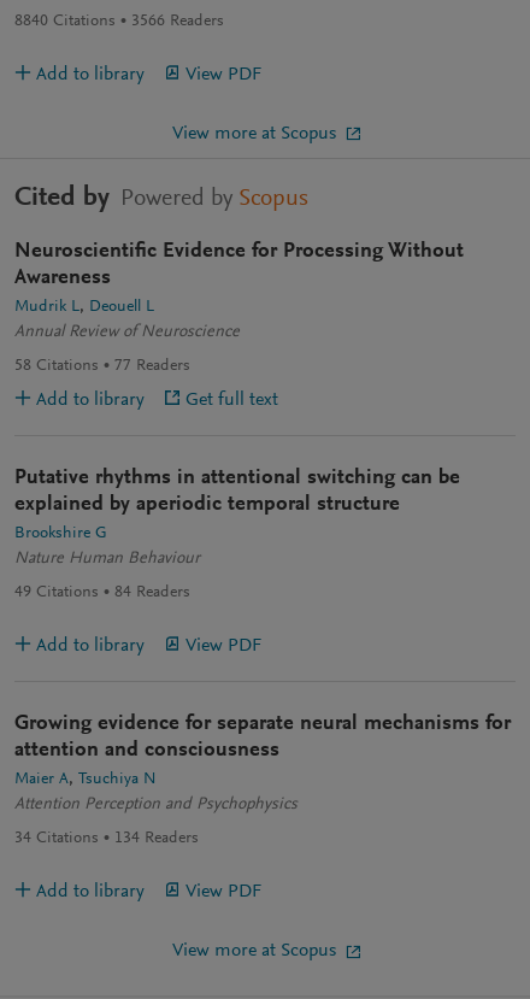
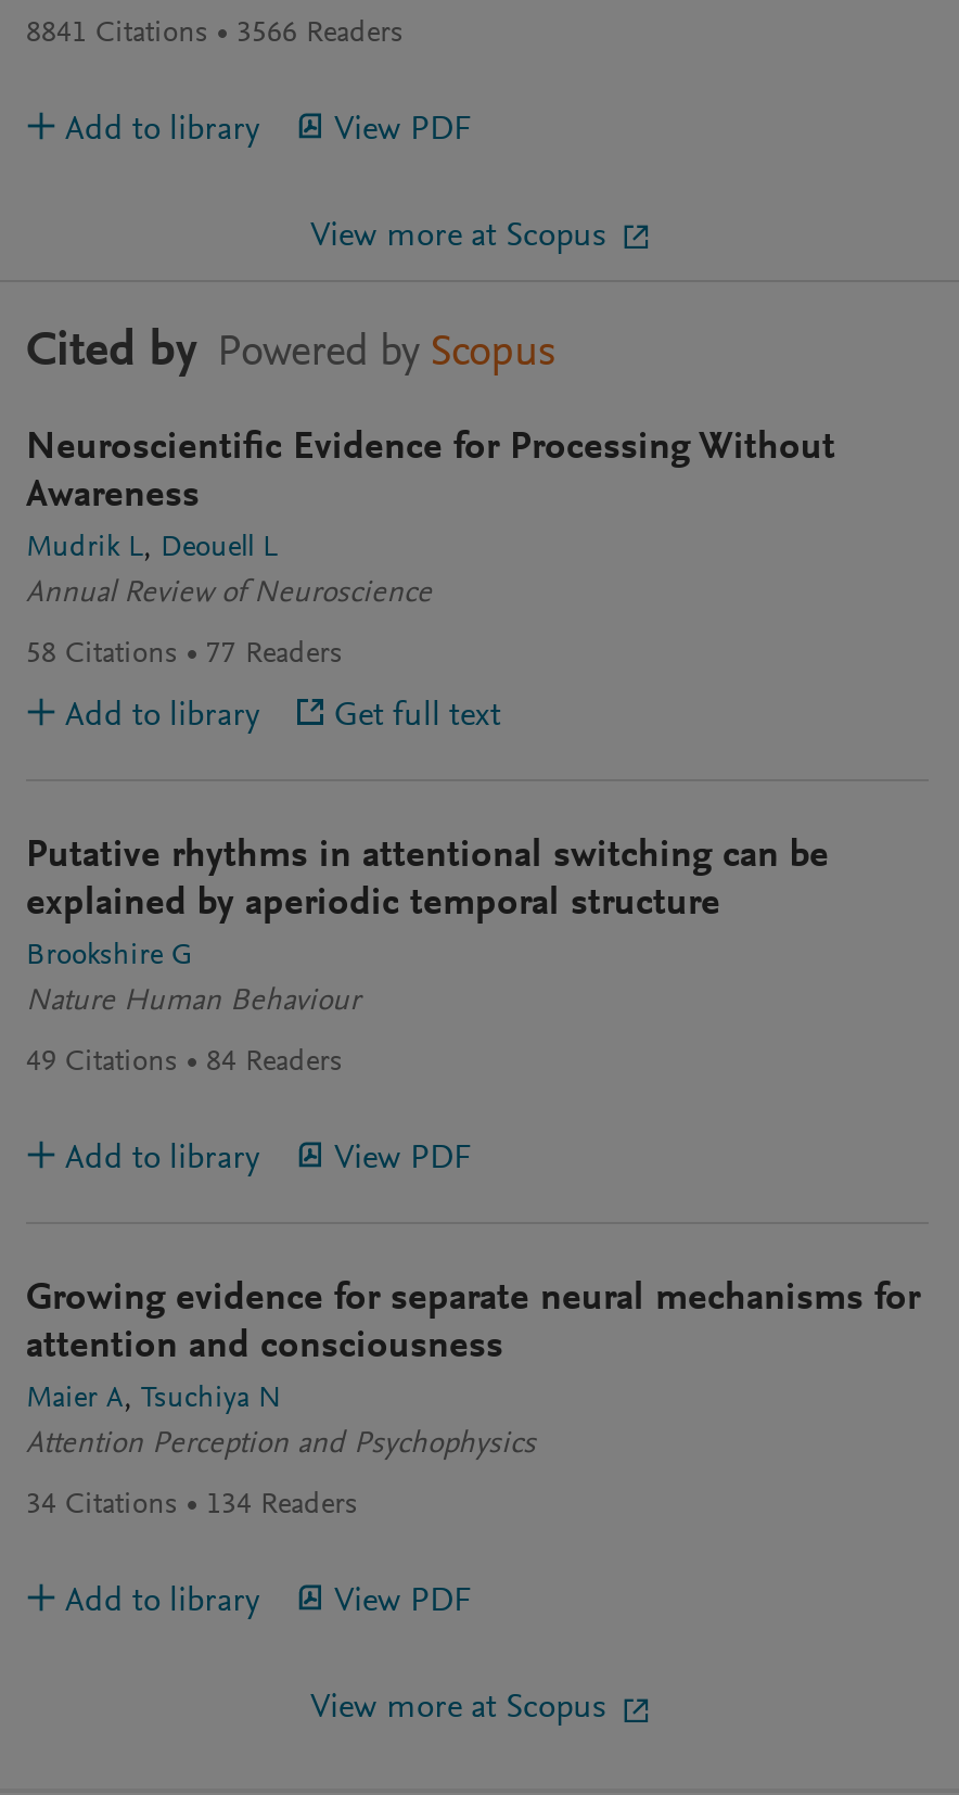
[14,13,224,30] 8840 Citations 3566 Readers -> [26,20,404,50] 8841 Citations 3566 Readers

